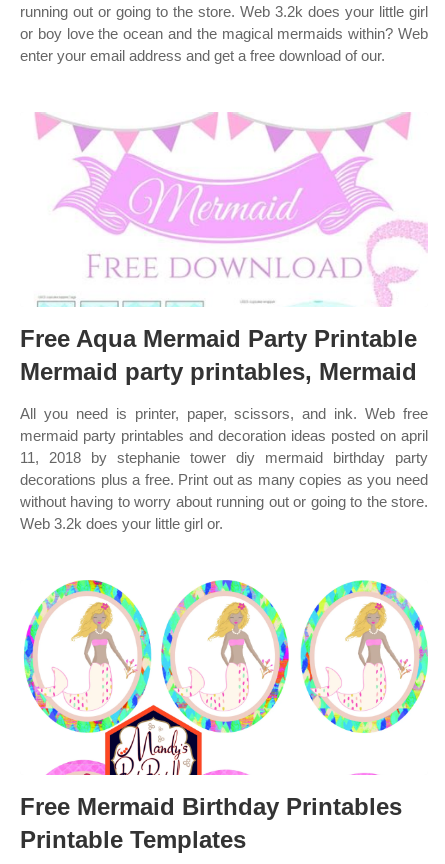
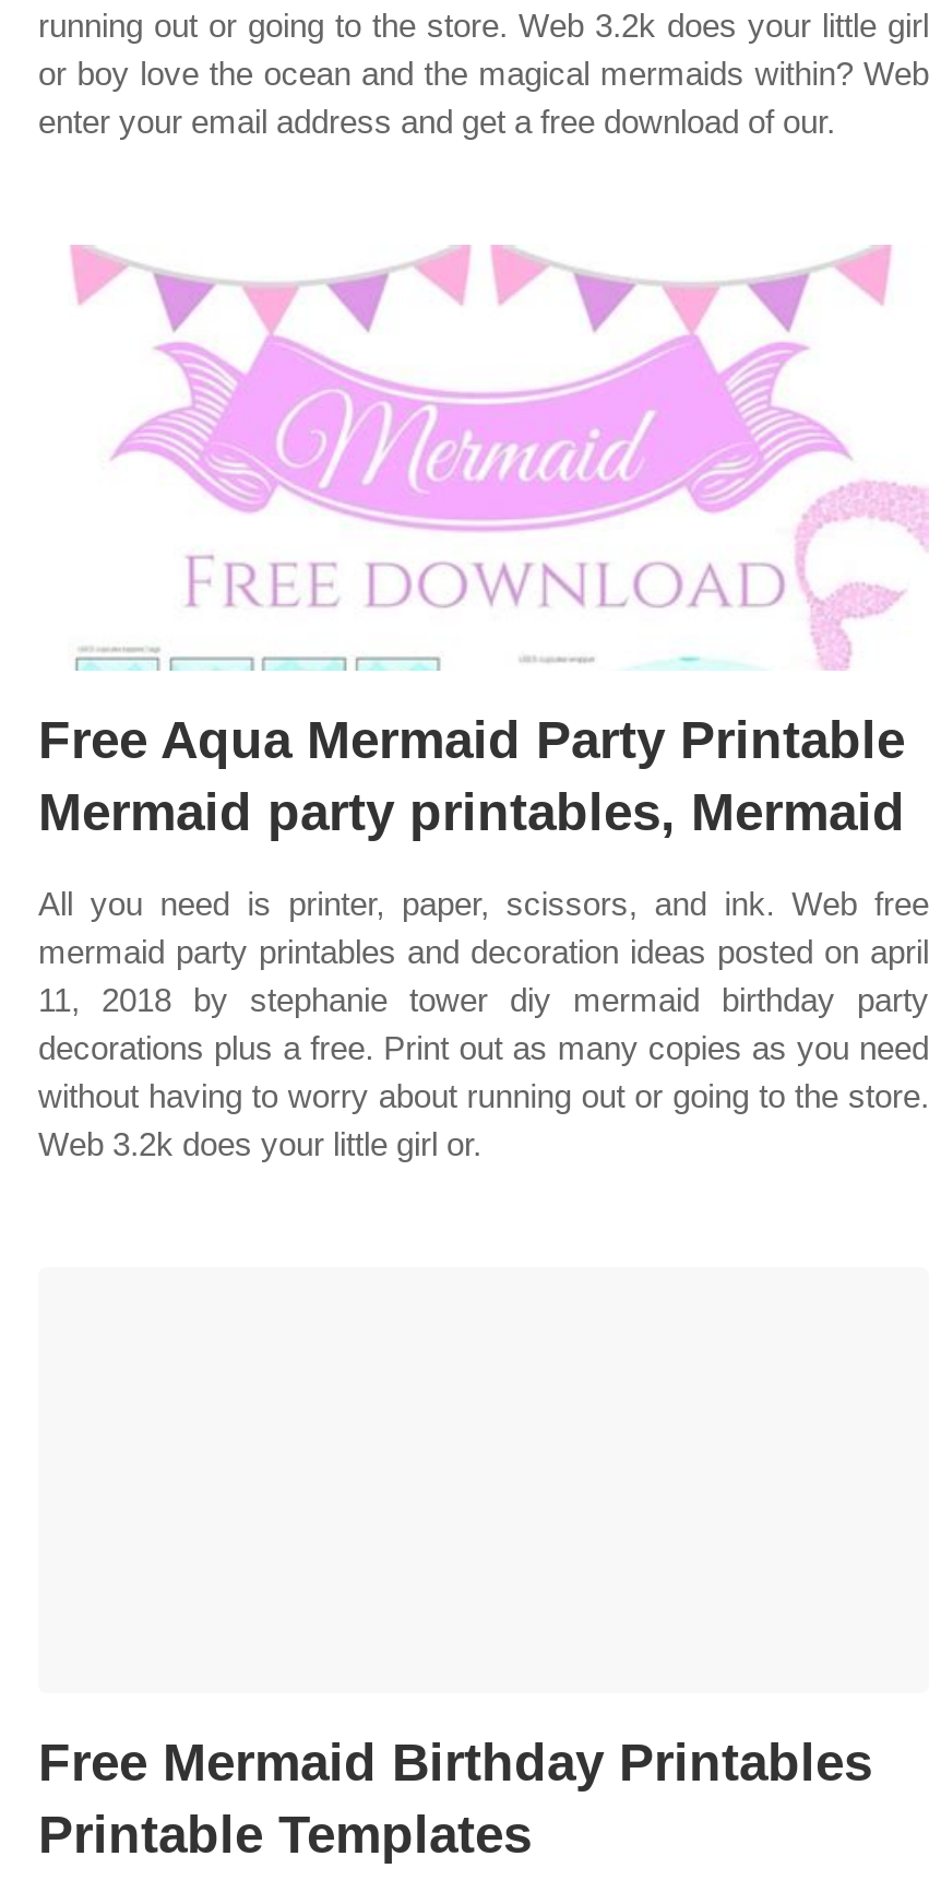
[23,579,290,776] [image] -> none
[300,579,429,734] [image] -> none

